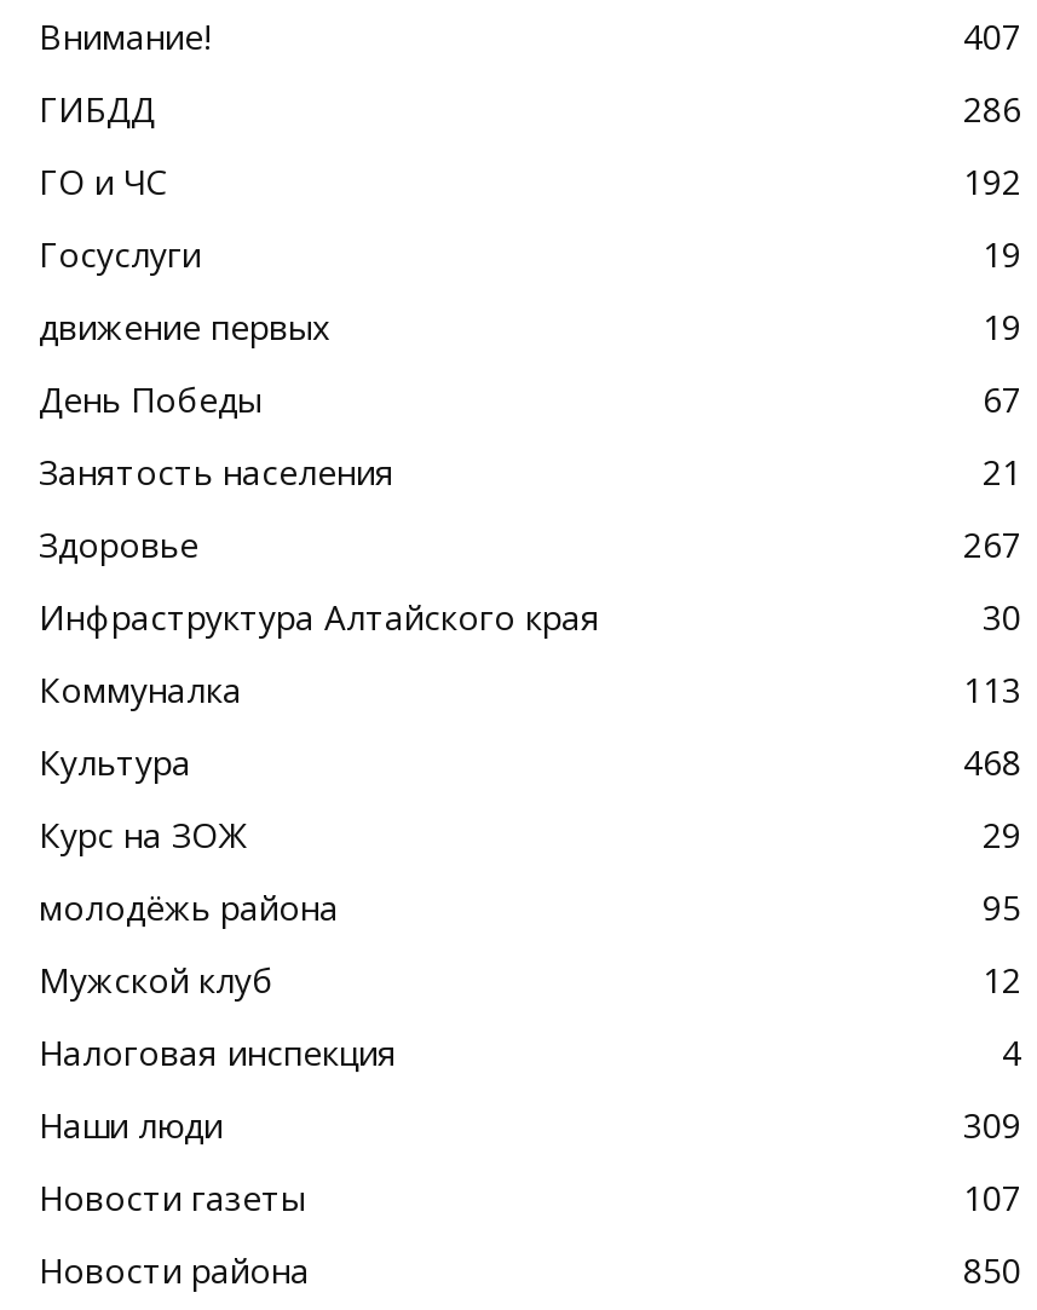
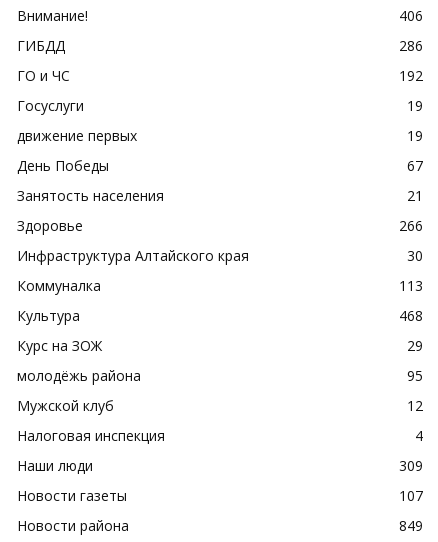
[963,13,1021,59] 407 -> [399,6,423,25] 406
[963,521,1021,567] 267 -> [399,216,423,235] 266
[963,1247,1021,1293] 850 -> [399,516,423,535] 849

